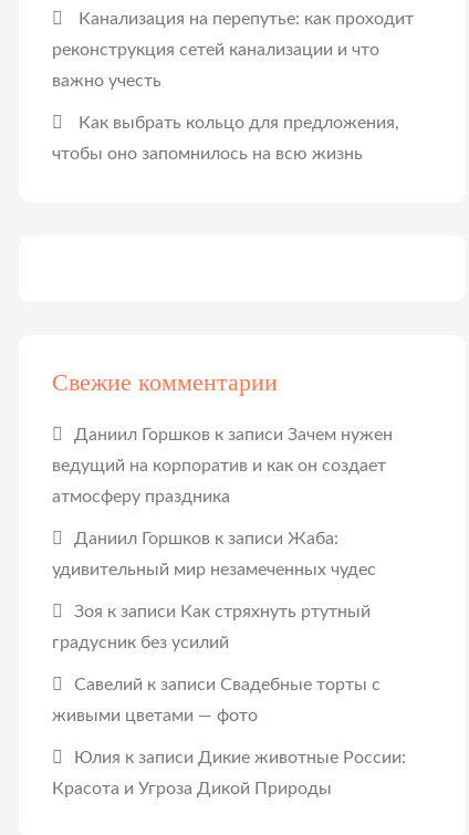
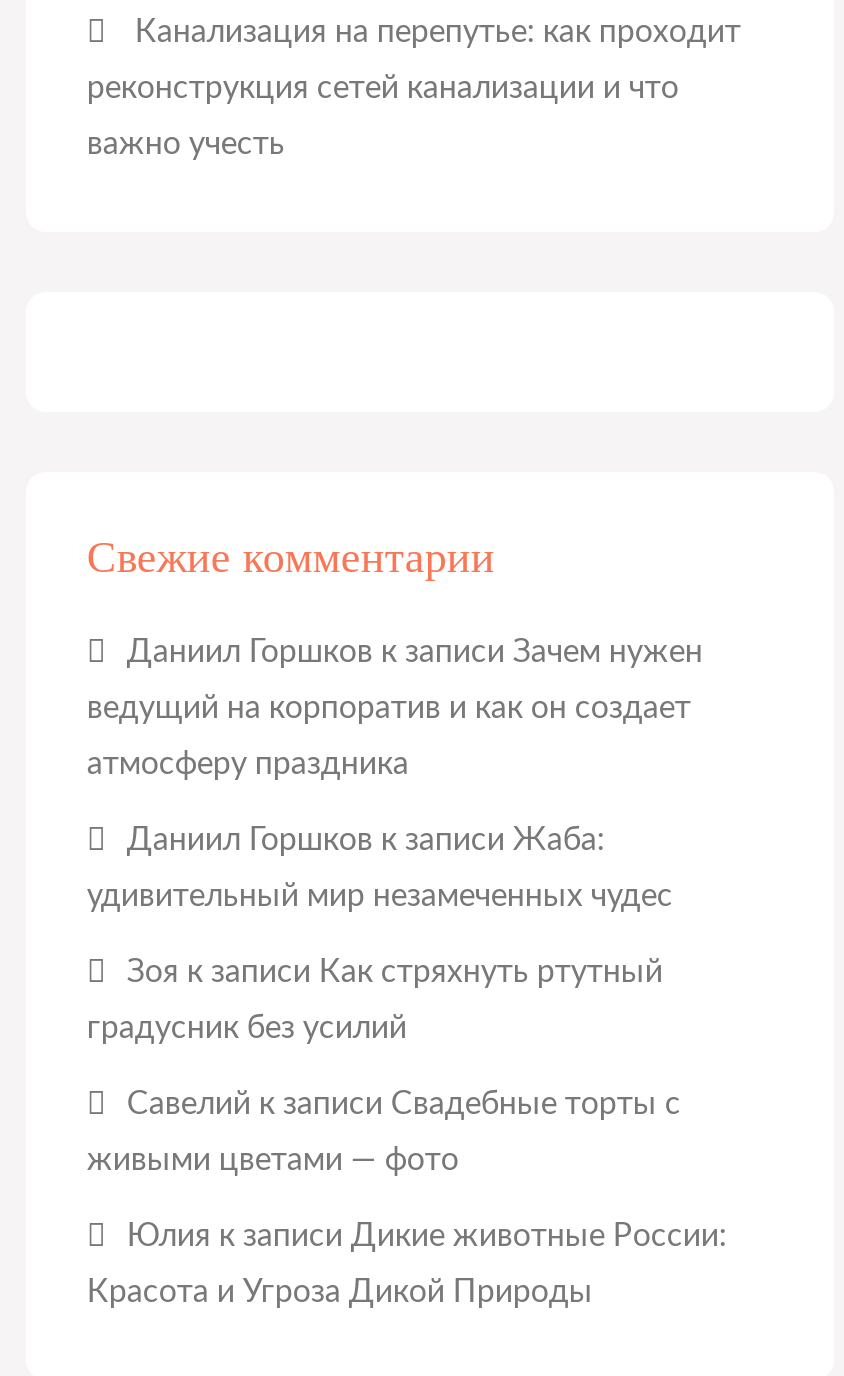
[52,114,400,163] Как выбрать кольцо для предложения, | чтобы оно запомнилось на всю жизнь -> none

